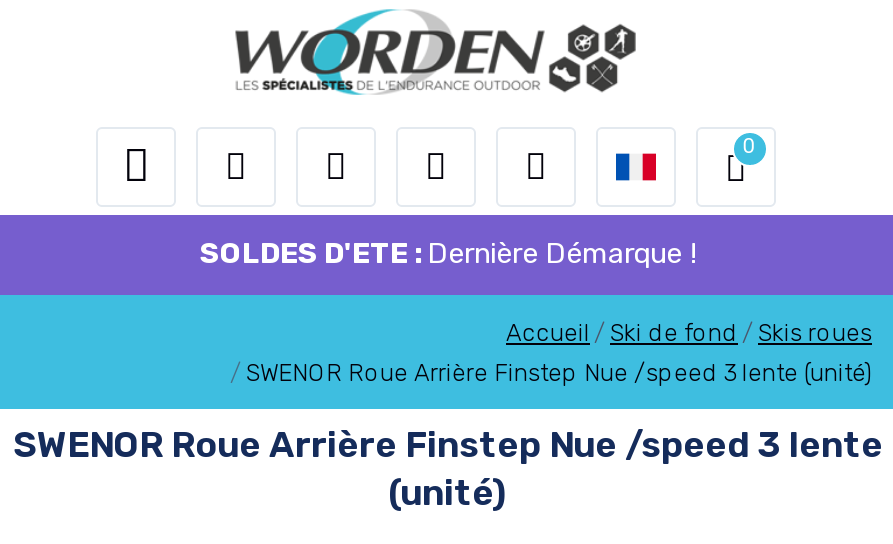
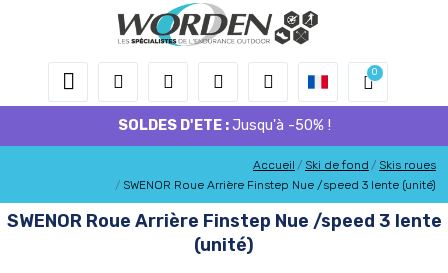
[200,237,696,271] SOLDES D'ETE : Dernière Démarque ! -> [117,117,330,134] SOLDES D'ETE : Jusqu'à -50% !

